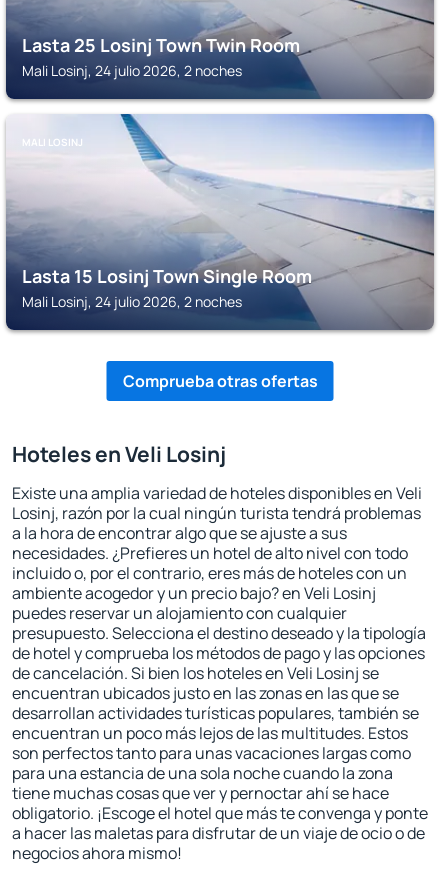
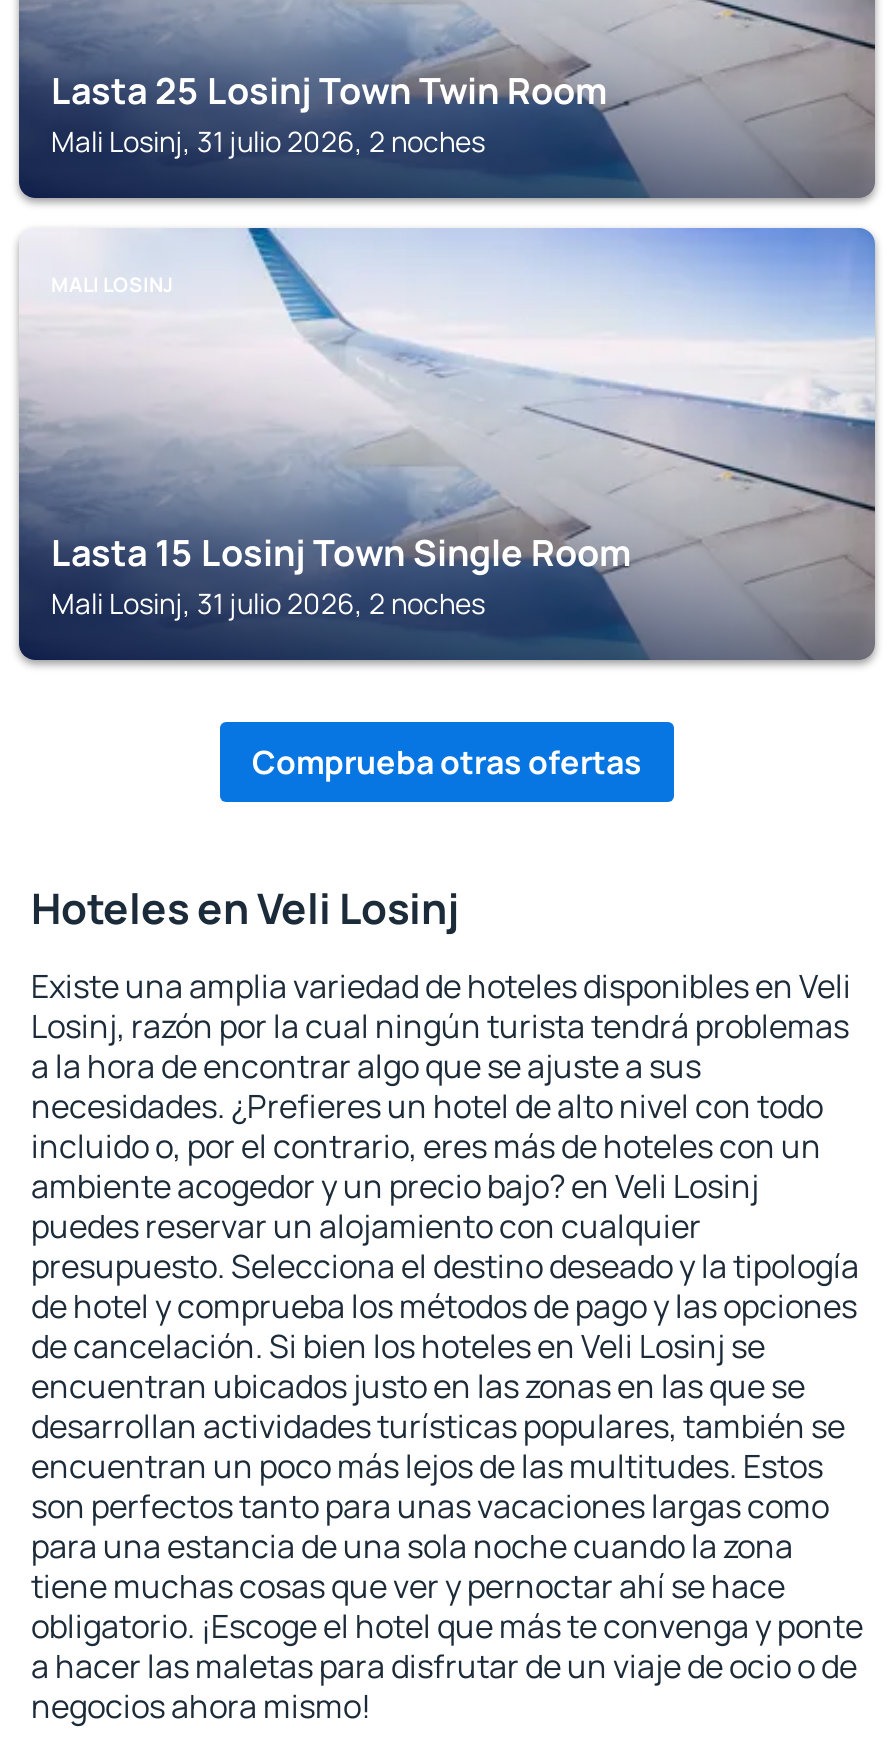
[22,61,242,80] Mali Losinj, 24 julio 2026, 2 noches -> [51,122,485,160] Mali Losinj, 31 julio 2026, 2 noches
[22,292,242,311] Mali Losinj, 24 julio 2026, 2 noches -> [51,584,485,622] Mali Losinj, 31 julio 2026, 2 noches

